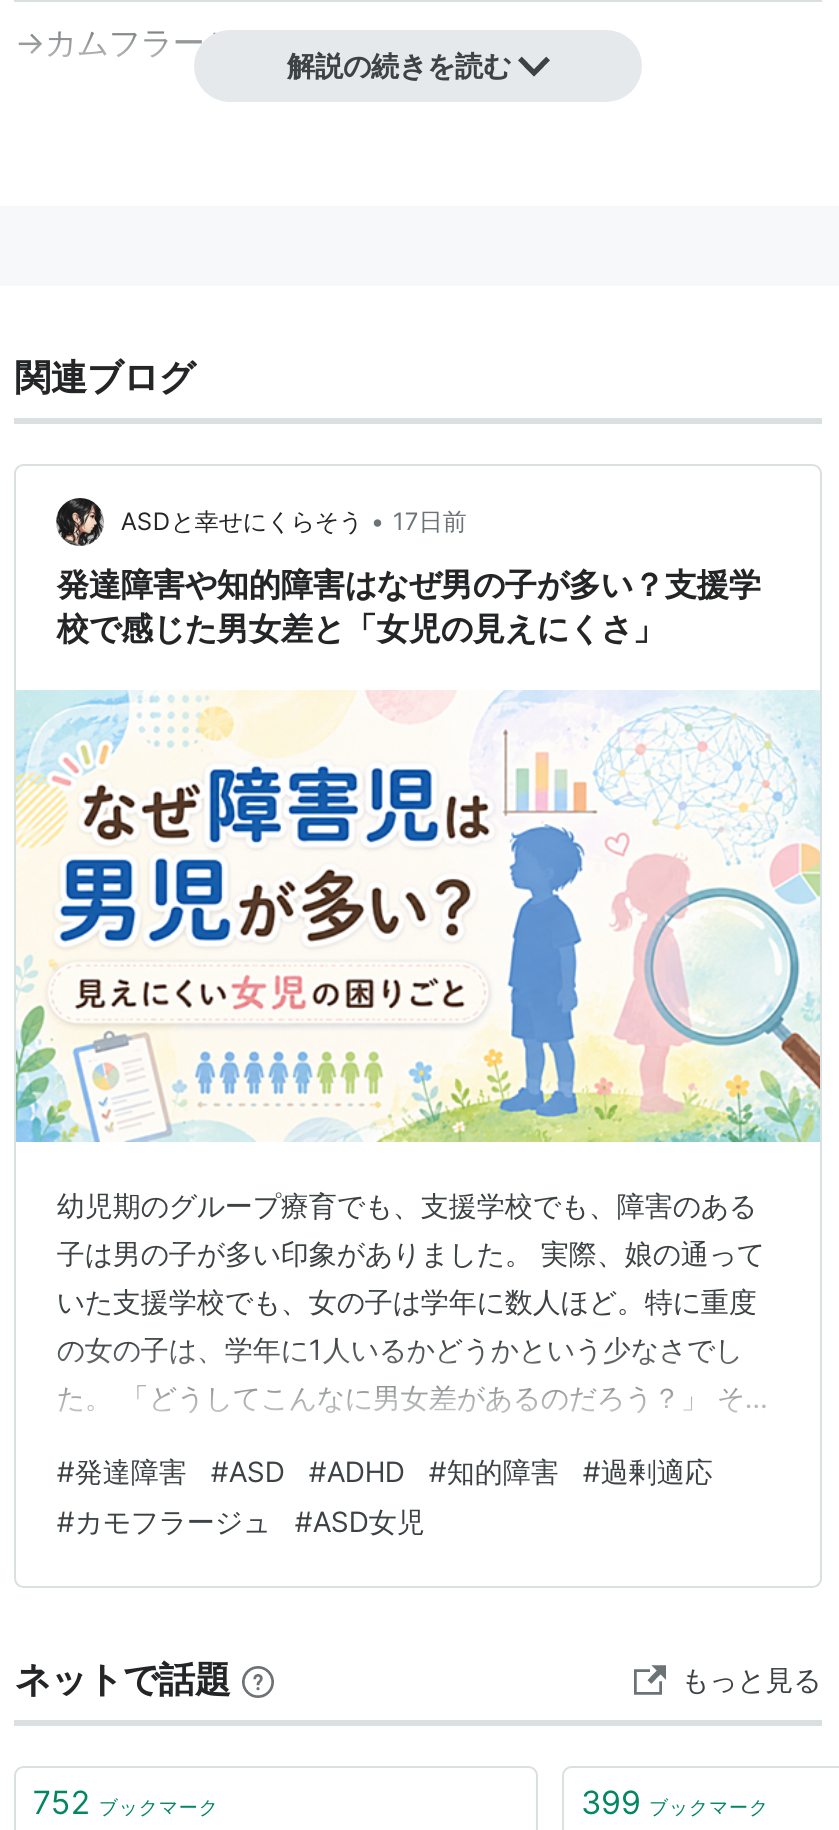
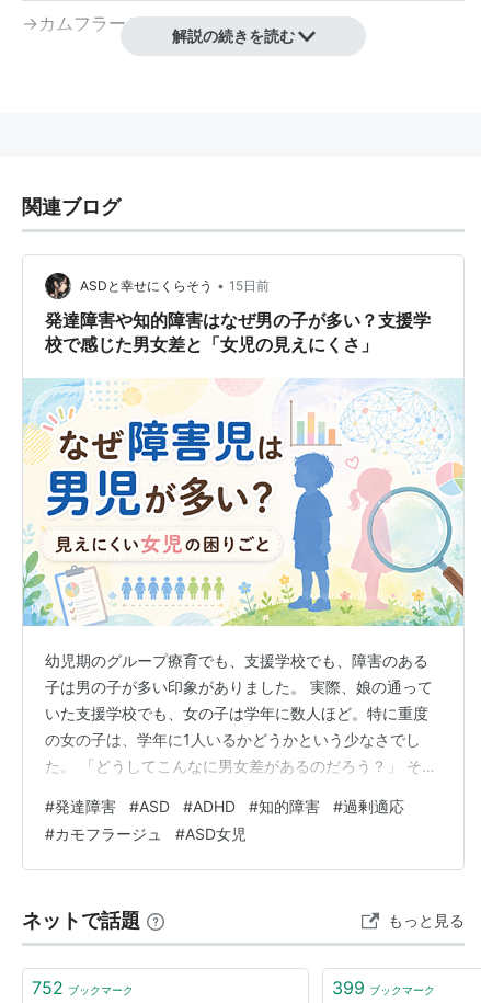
[121,505,467,537] ASDと幸せにくらそう • 17日前 -> [80,277,270,294] ASDと幸せにくらそう • 15日前

